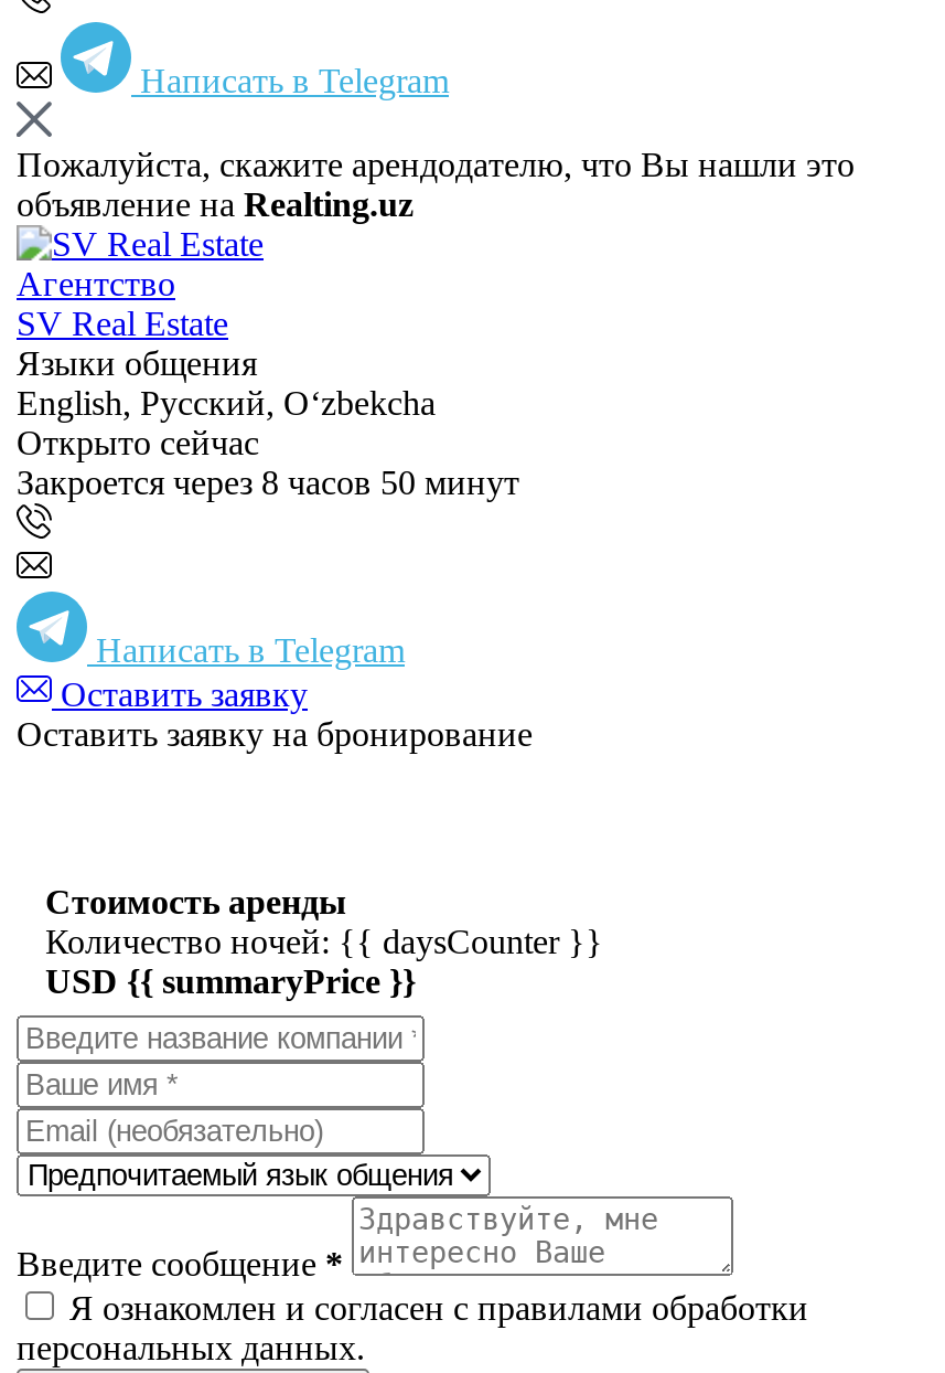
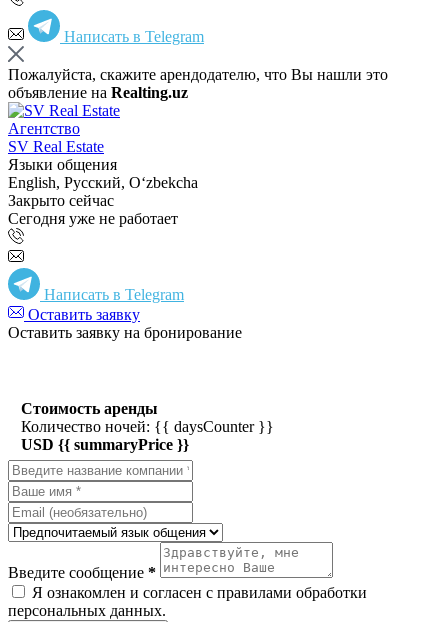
[17,424,519,502] Открыто сейчас | Закроется через 8 часов 50 минут -> [8,192,178,227] Закрыто сейчас | Сегодня уже не работает

